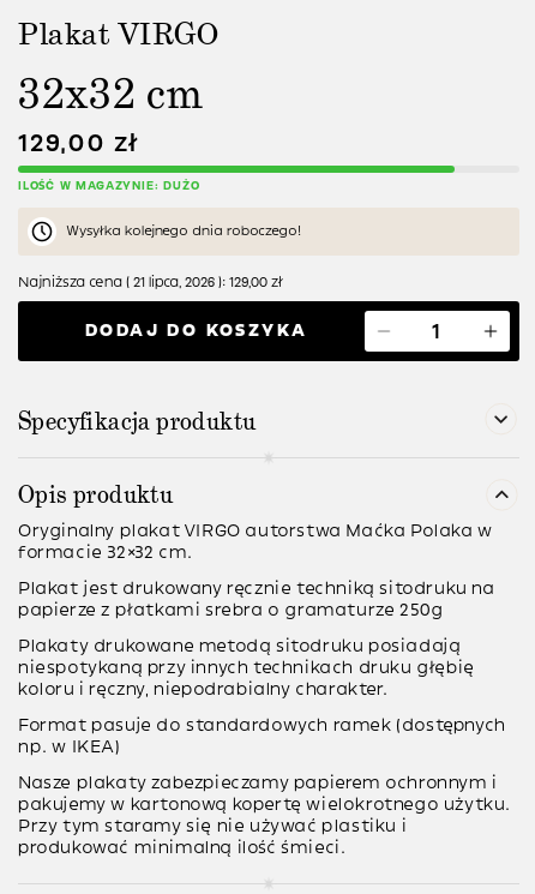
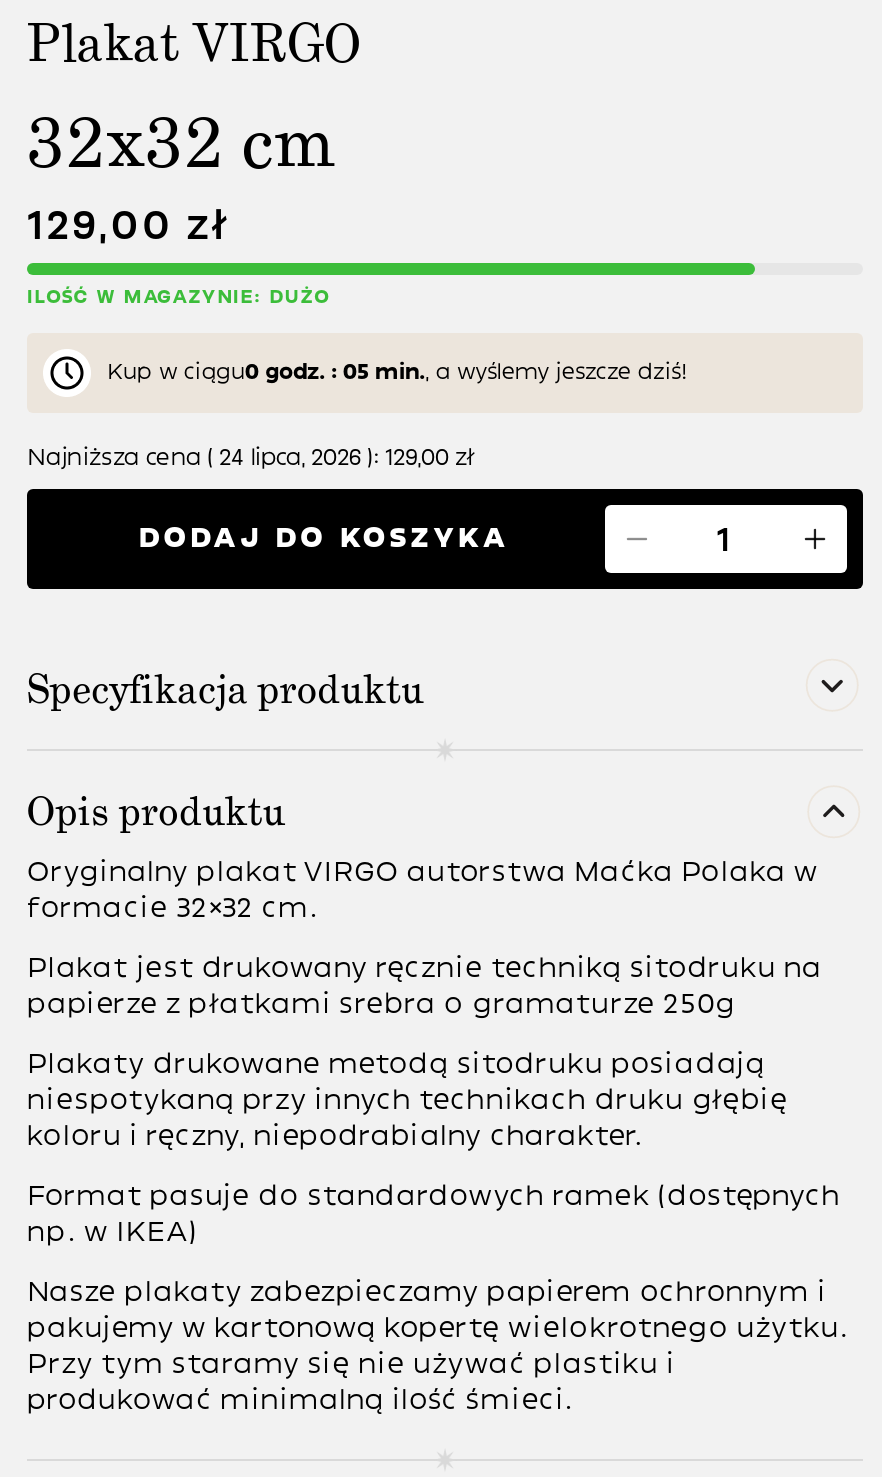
[66,225,301,238] Wysyłka kolejnego dnia roboczego! -> [107,361,687,383] Kup w ciągu0 godz. : 05 min., a wyślemy jeszcze dziś!
[18,275,283,289] Najniższa cena (21 lipca, 2026): 129,00 zł -> [27,445,475,469] Najniższa cena (24 lipca, 2026): 129,00 zł

